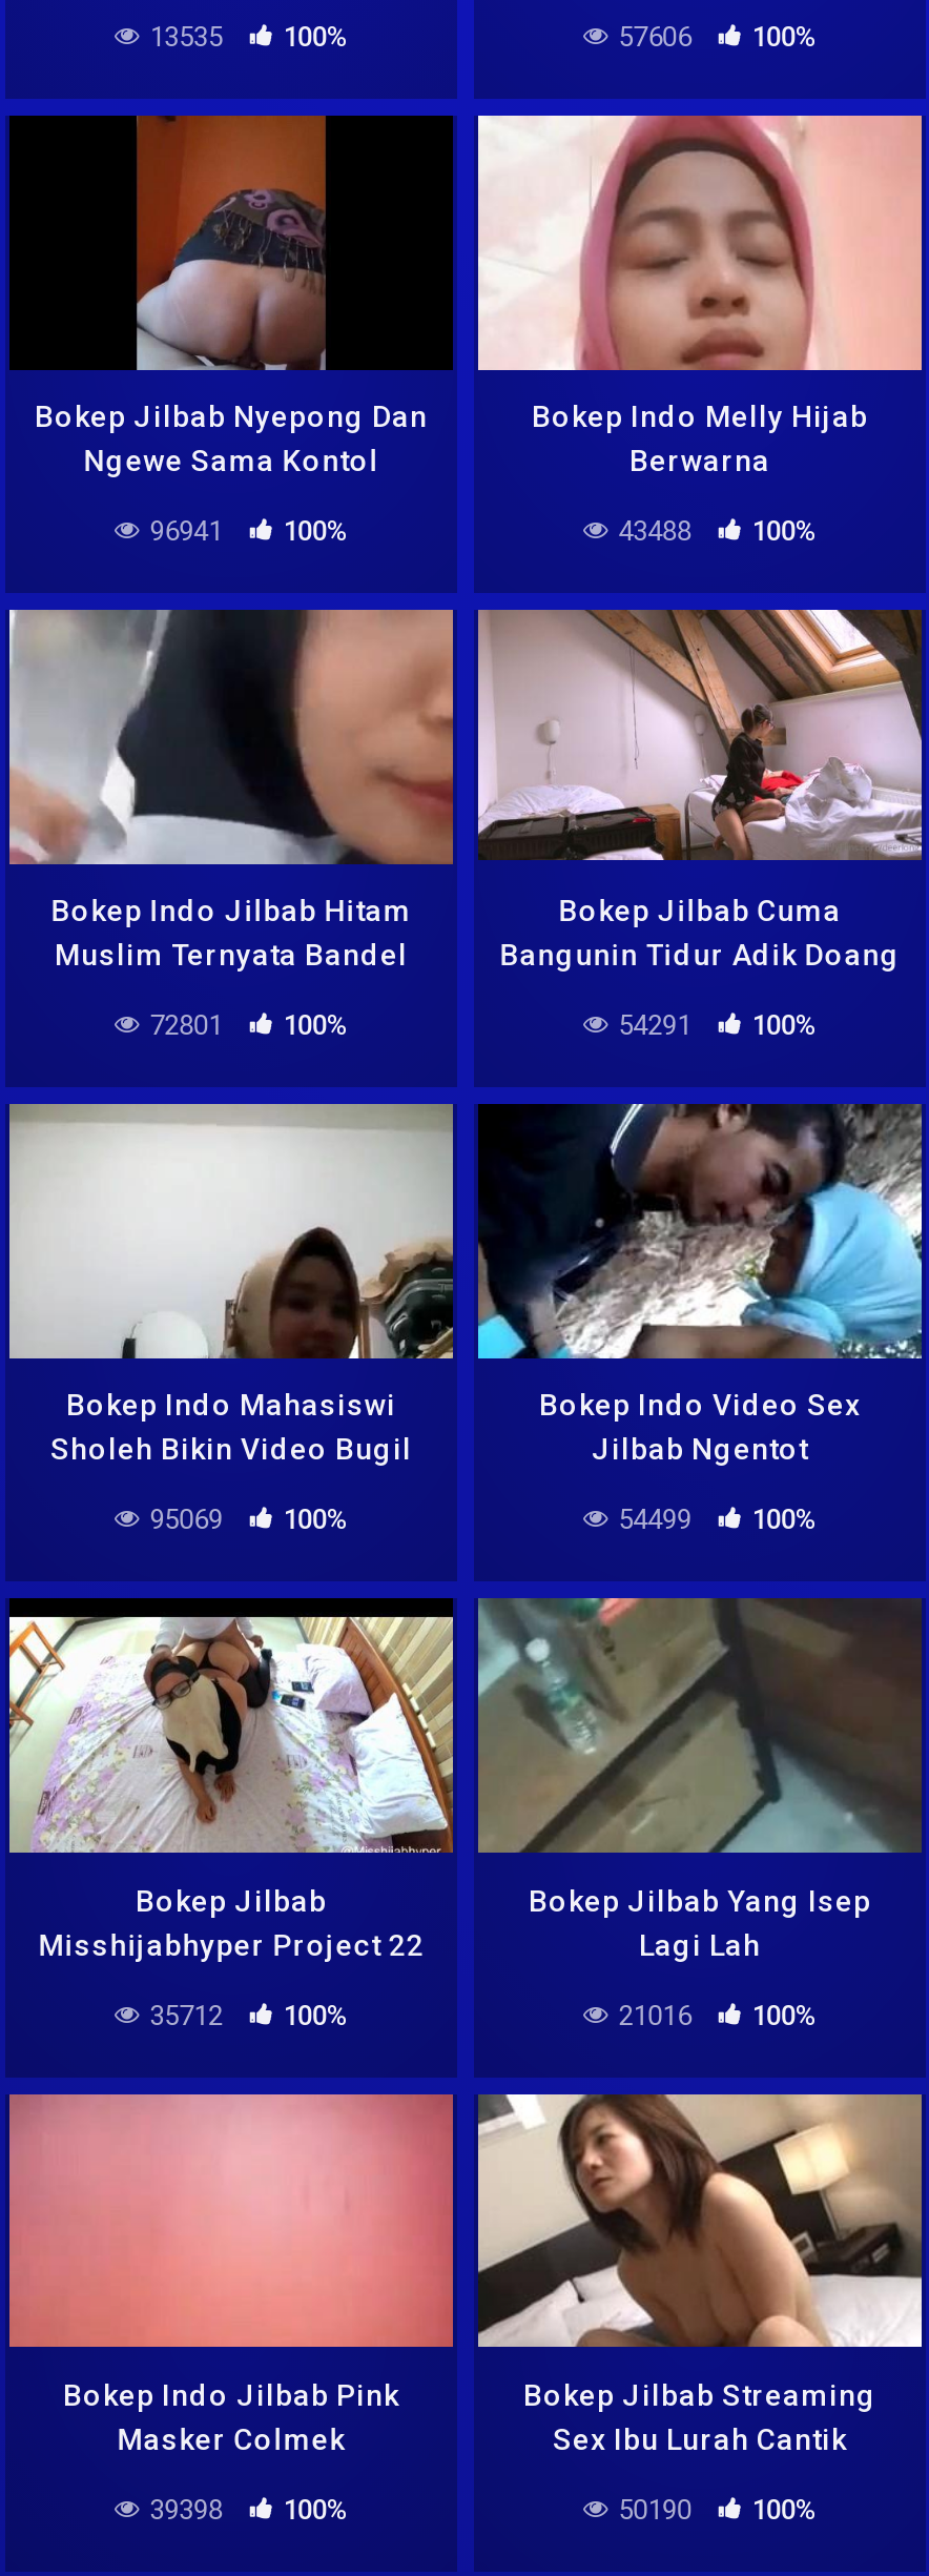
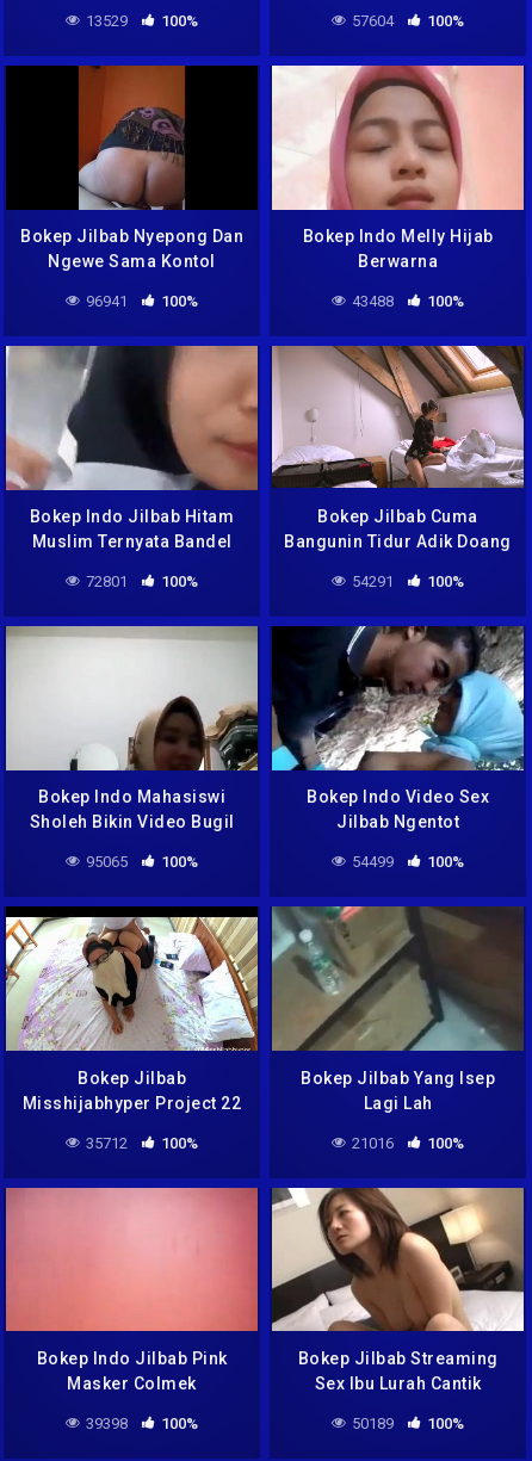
[144,21,348,53] 13535 100% -> [82,12,198,30] 13529 100%
[613,21,817,53] 57606 100% -> [348,12,464,30] 57604 100%
[144,1504,348,1536] 95069 100% -> [82,853,198,871] 95065 100%
[613,2493,817,2525] 50190 100% -> [348,1414,464,1432] 50189 100%

